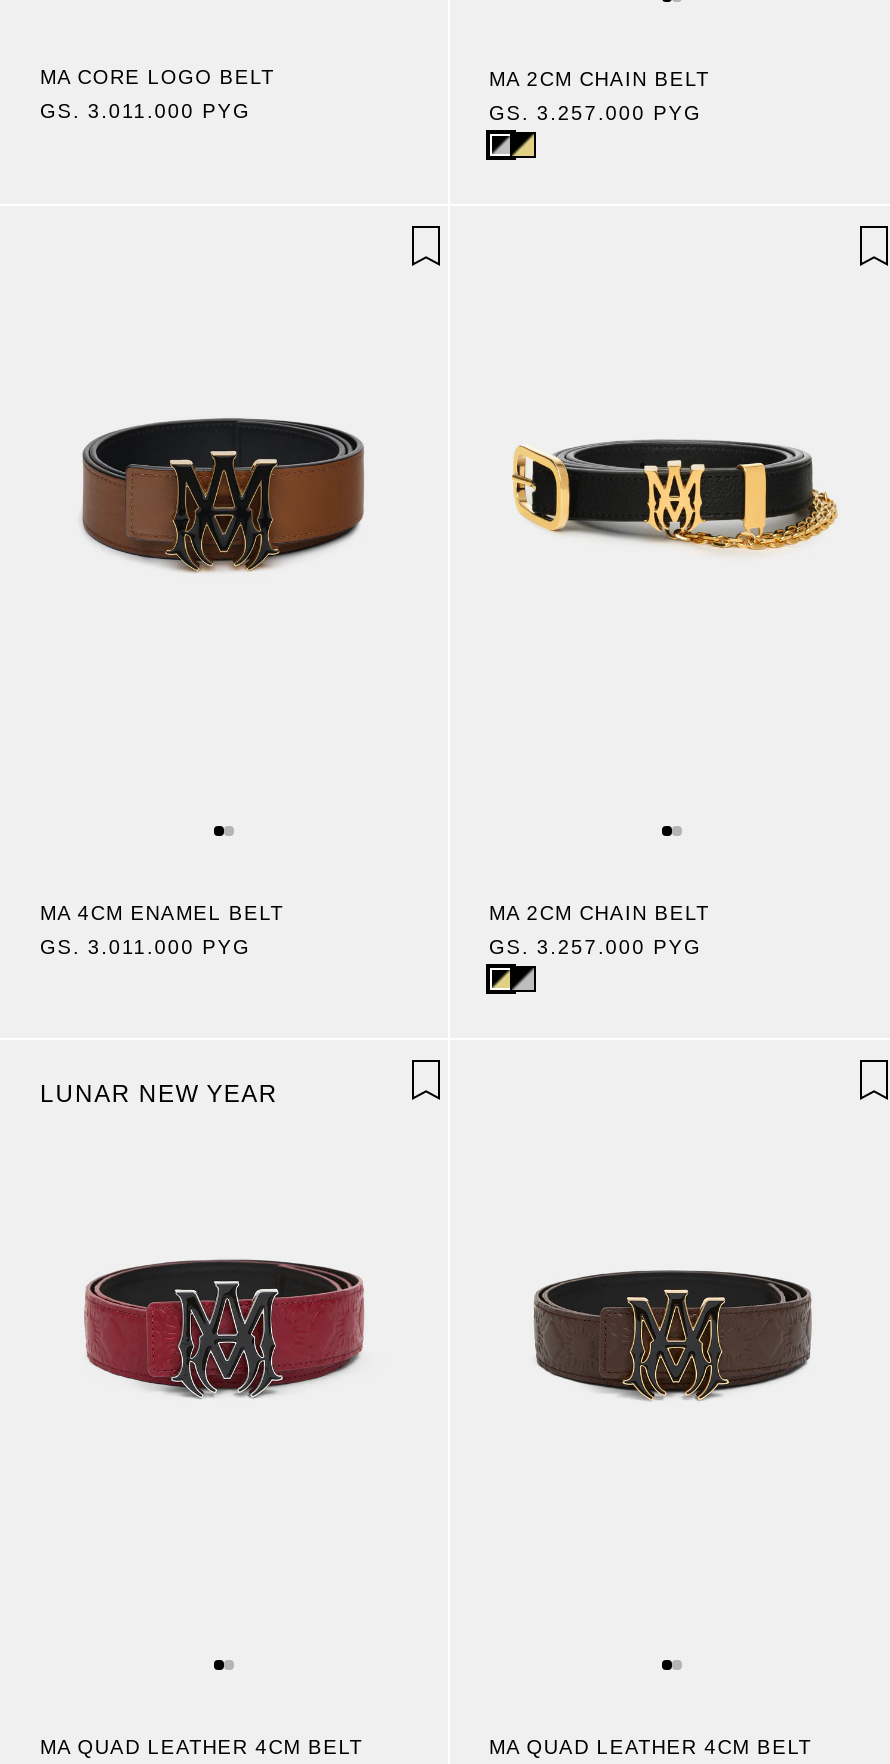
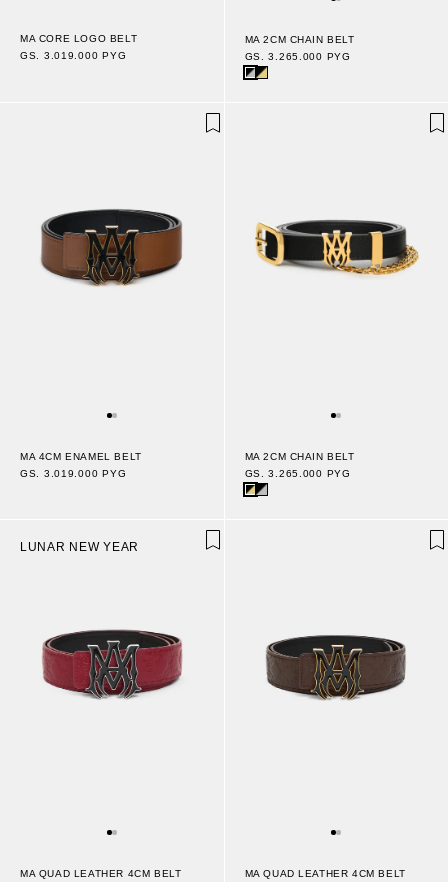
[40,101,250,123] GS. 3.011.000 PYG -> [20,50,126,61] GS. 3.019.000 PYG
[489,101,702,123] GS. 3.257.000 PYG -> [244,51,351,62] GS. 3.265.000 PYG
[40,935,250,957] GS. 3.011.000 PYG -> [20,468,126,479] GS. 3.019.000 PYG
[489,936,702,958] GS. 3.257.000 PYG -> [244,468,351,479] GS. 3.265.000 PYG

